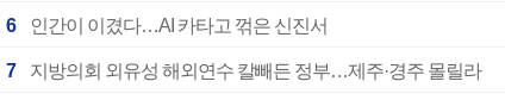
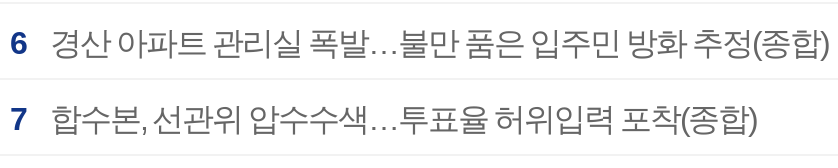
[30,15,328,36] 인간이 이겼다…AI 카타고 꺾은 신진서 -> [50,26,828,60] 경산 아파트 관리실 폭발…불만 품은 입주민 방화 추정(종합)
[30,61,481,81] 지방의회 외유성 해외연수 칼빼든 정부…제주·경주 몰릴라 -> [50,102,756,136] 합수본, 선관위 압수수색…투표율 허위입력 포착(종합)

